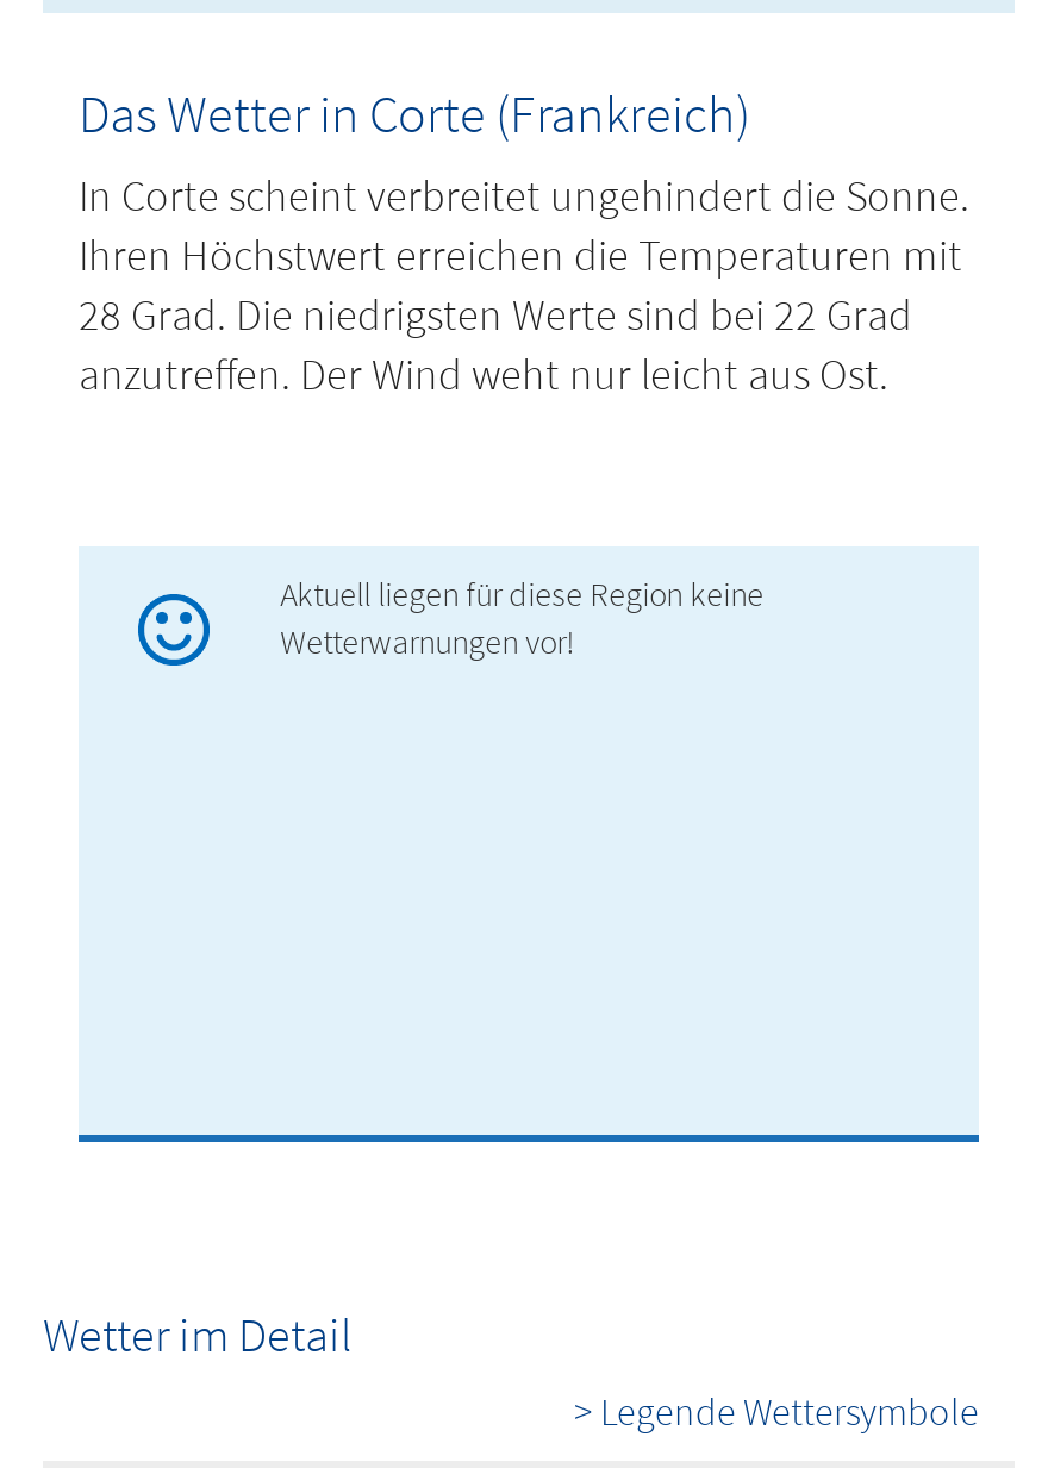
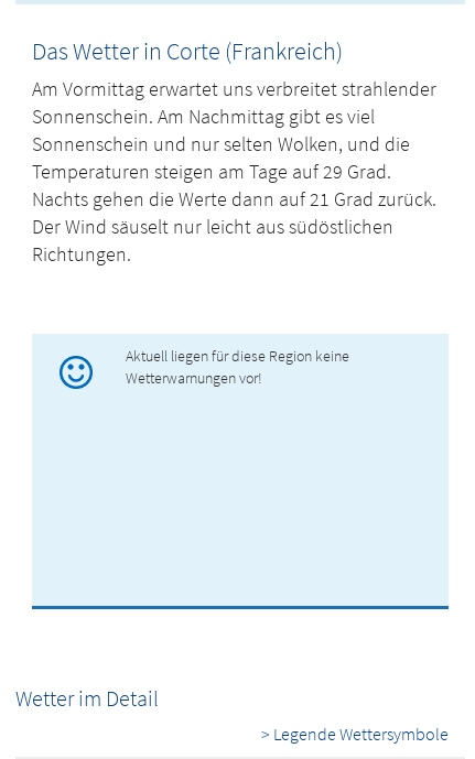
[79,168,969,402] In Corte scheint verbreitet ungehindert die Sonne. | Ihren Höchstwert erreichen die Temperaturen mit | 28 Grad. Die niedrigsten Werte sind bei 22 Grad | anzutreffen. Der Wind weht nur leicht aus Ost. -> [32,76,436,267] Am Vormittag erwartet uns verbreitet strahlender | Sonnenschein. Am Nachmittag gibt es viel | Sonnenschein und nur selten Wolken, und die | Temperaturen steigen am Tage auf 29 Grad. | Nachts gehen die Werte dann auf 21 Grad zurück. | Der Wind säuselt nur leicht aus südöstlichen | Richtungen.

